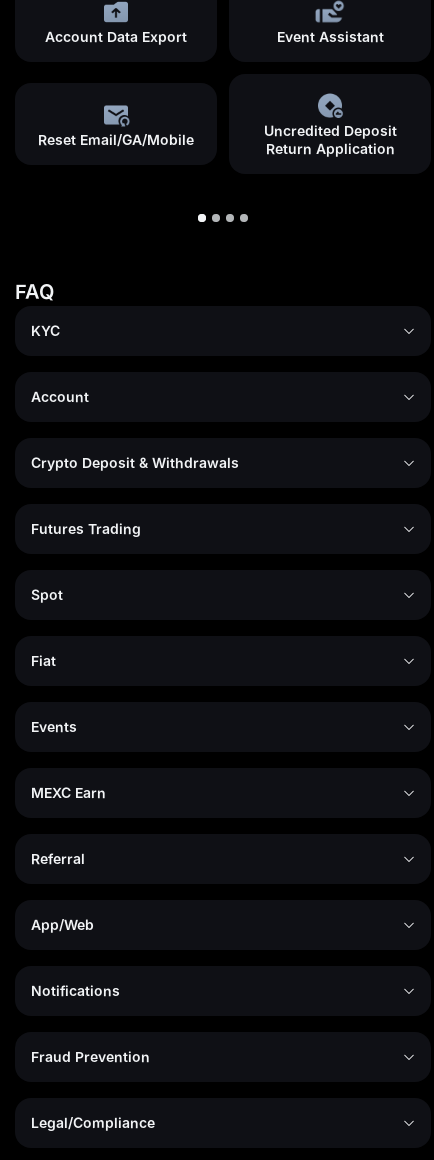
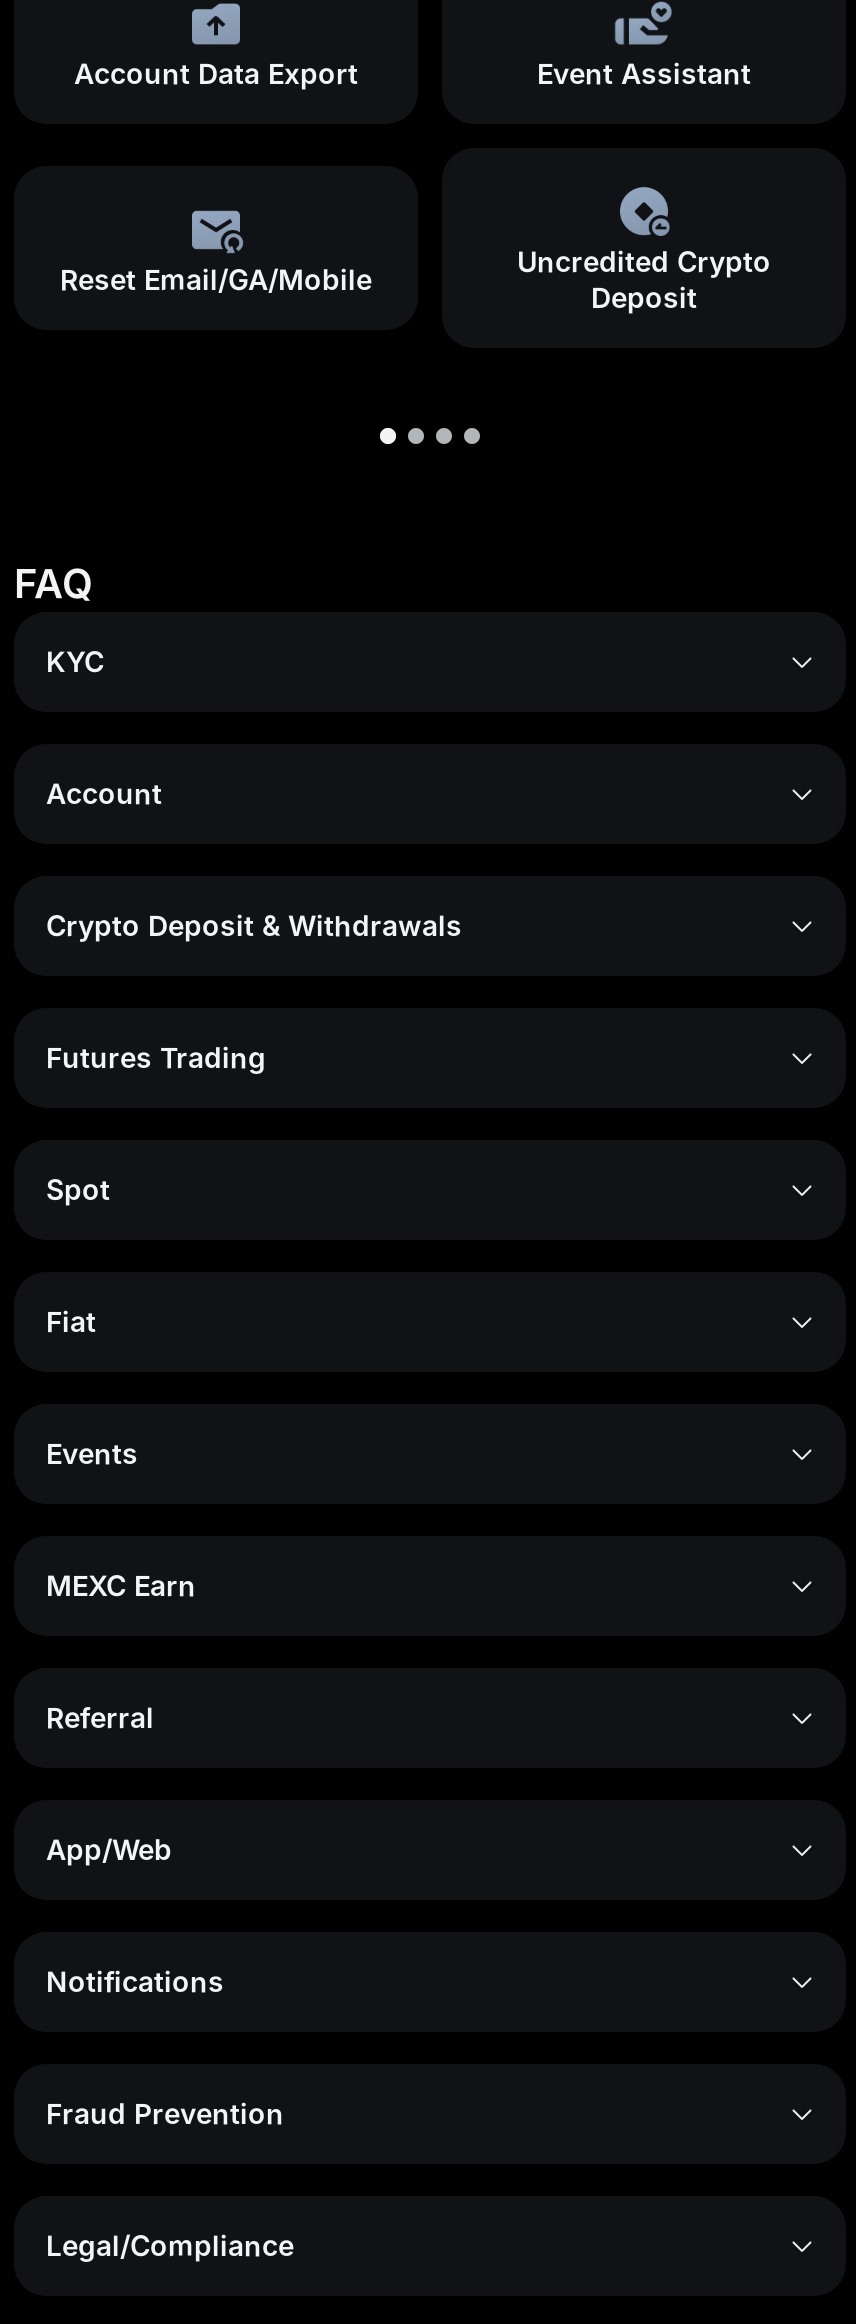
[263,122,396,157] Uncredited Deposit | Return Application -> [517,244,771,314] Uncredited Crypto | Deposit

